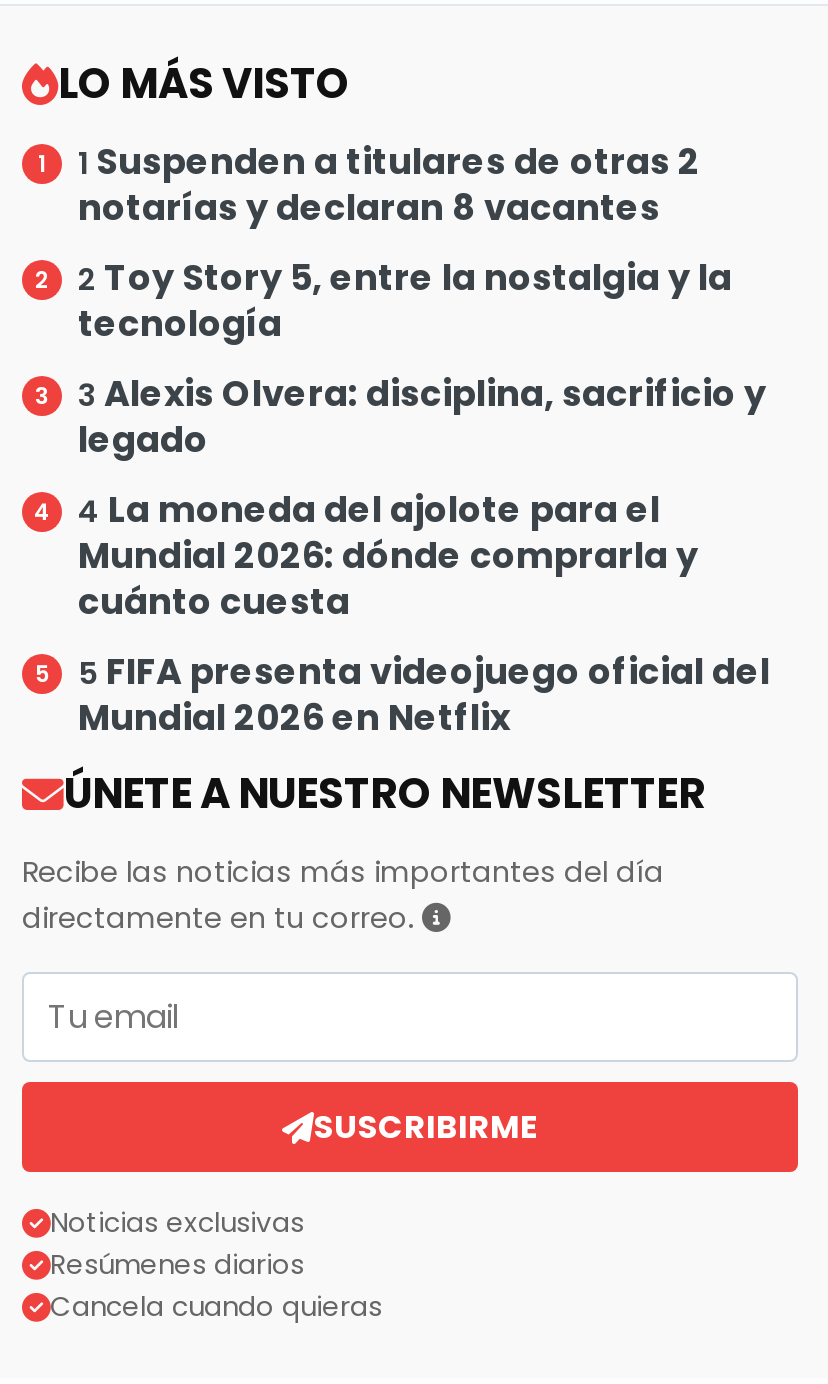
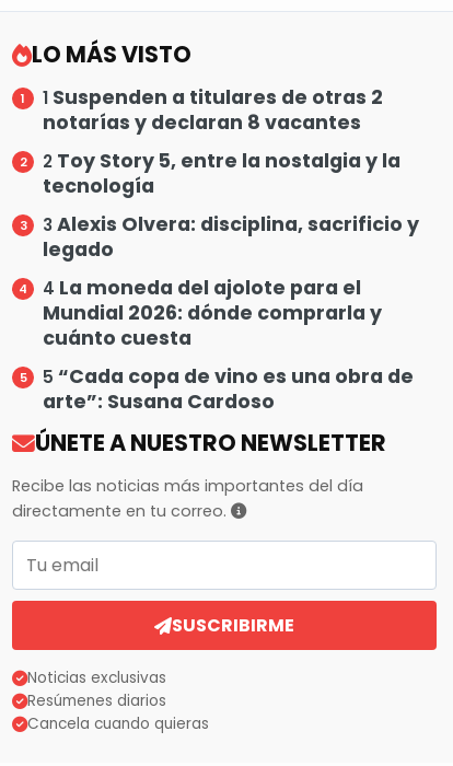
[78,648,770,742] 5 FIFA presenta videojuego oficial del | Mundial 2026 en Netflix -> [43,364,414,415] 5 “Cada copa de vino es una obra de | arte”: Susana Cardoso

